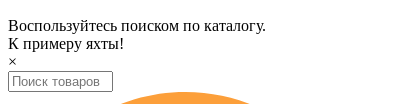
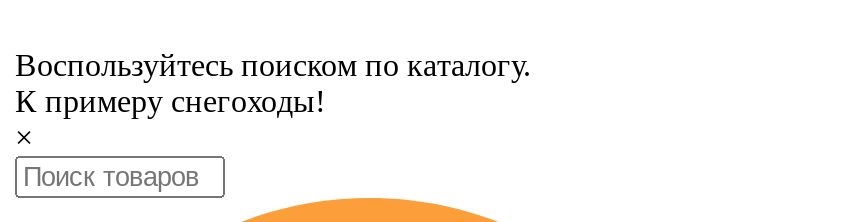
[8,35,124,52] К примеру яхты! -> [15,84,325,118] К примеру снегоходы!

